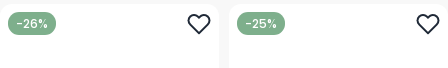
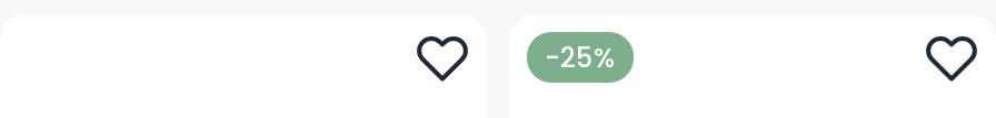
[16,15,48,32] -26% -> none

